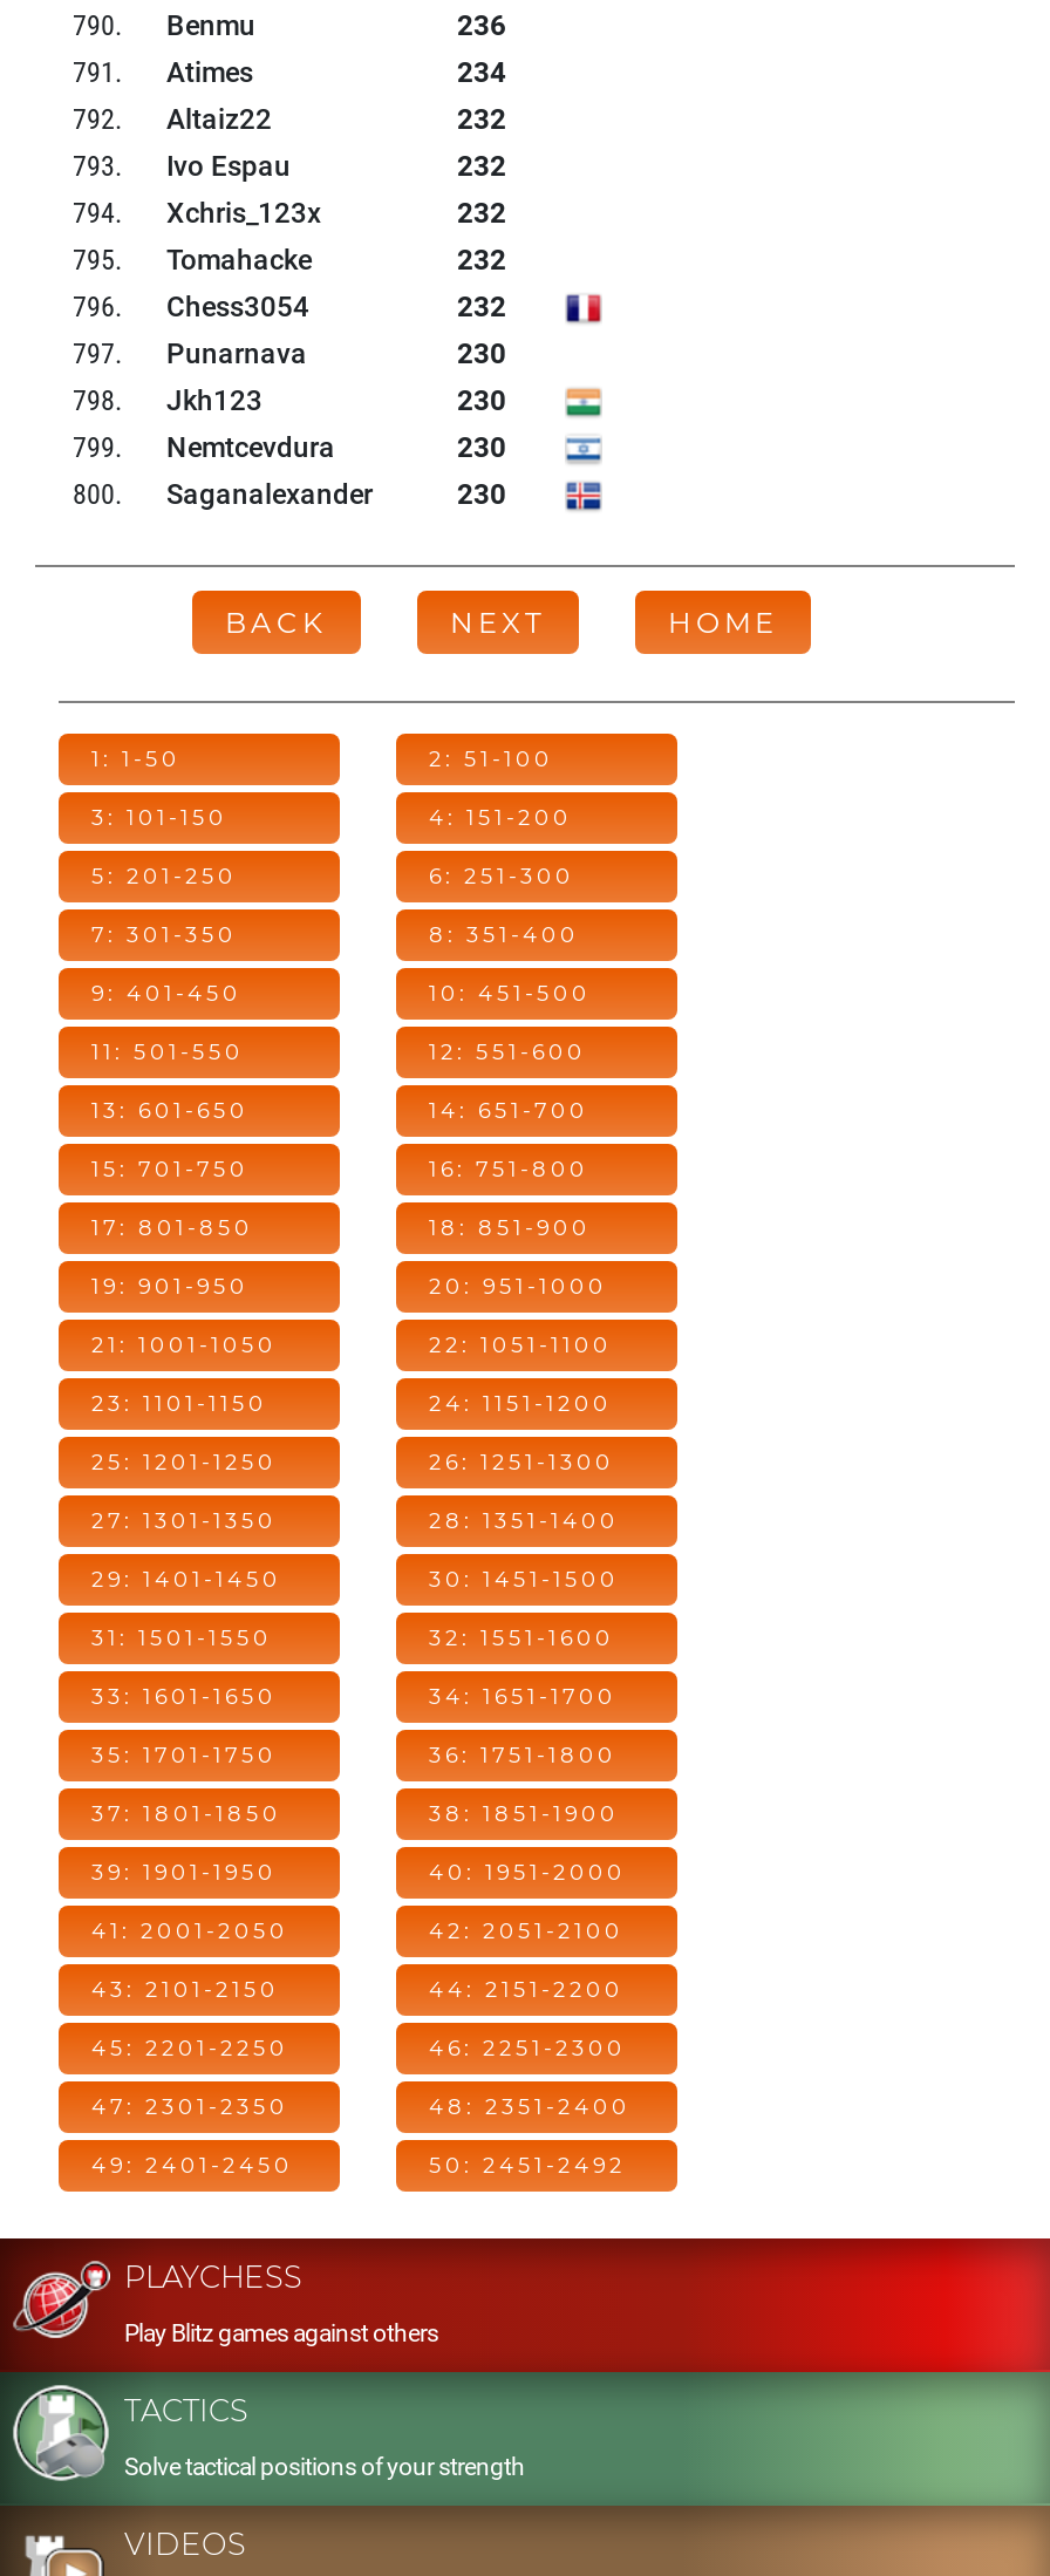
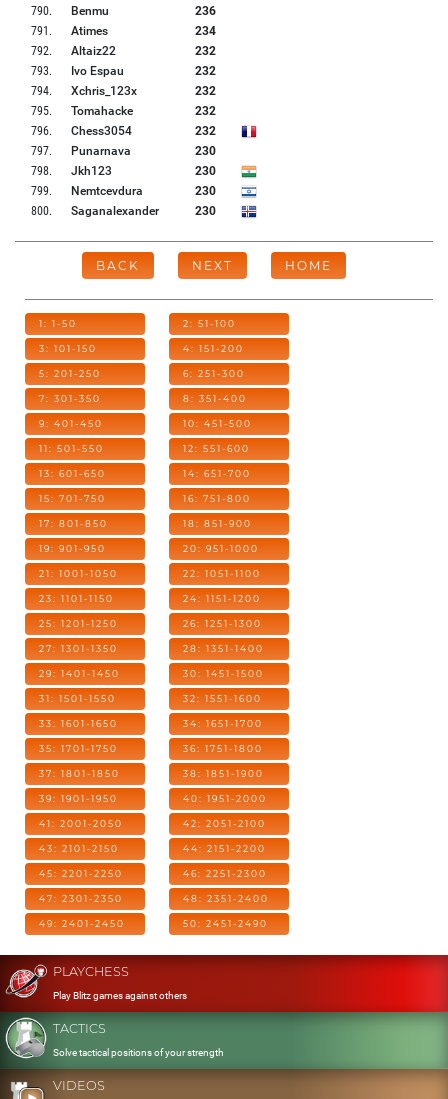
[429,2152,626,2178] 50: 2451-2492 -> [183,918,268,929] 50: 2451-2490

